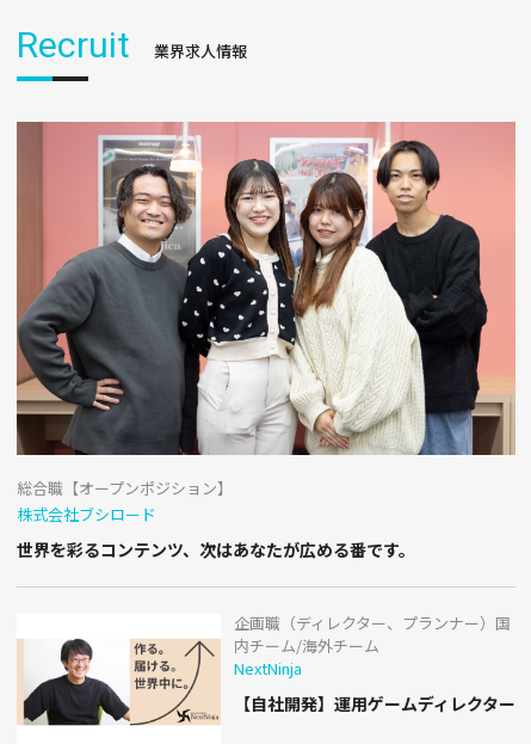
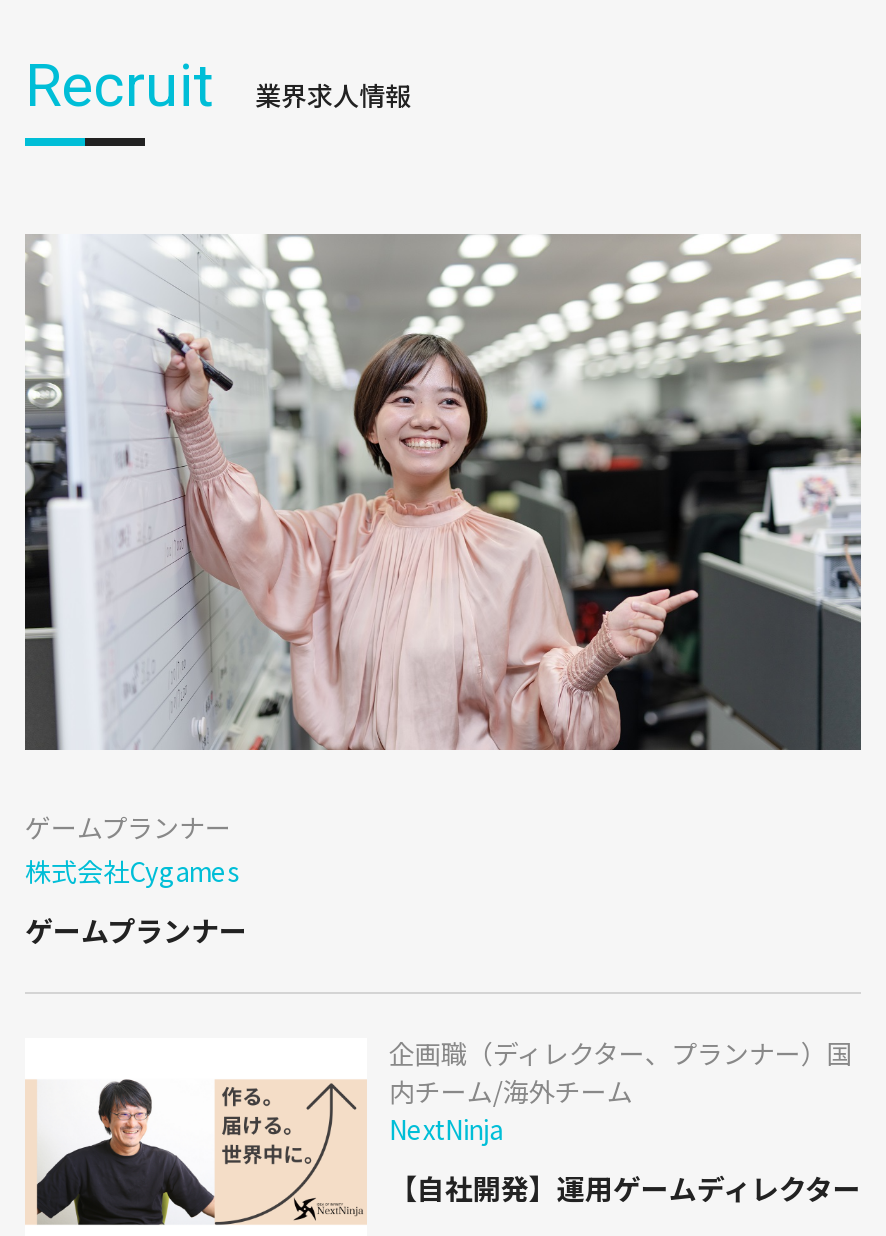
[16,121,517,526] [image] | 総合職【オープンポジション】 | 株式会社ブシロード -> [23,214,863,891] [image] | ゲームプランナー | 株式会社Cygames
[17,538,415,562] 世界を彩るコンテンツ、次はあなたが広める番です。 -> [25,911,247,951] ゲームプランナー

